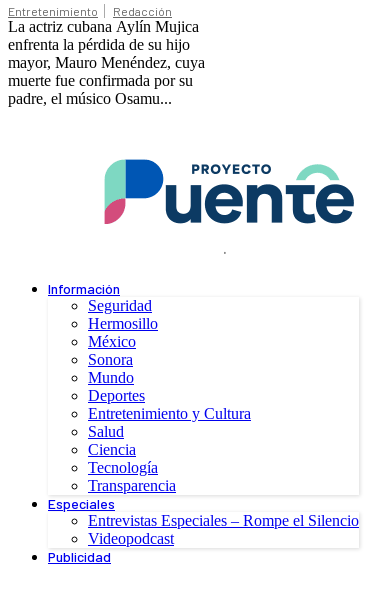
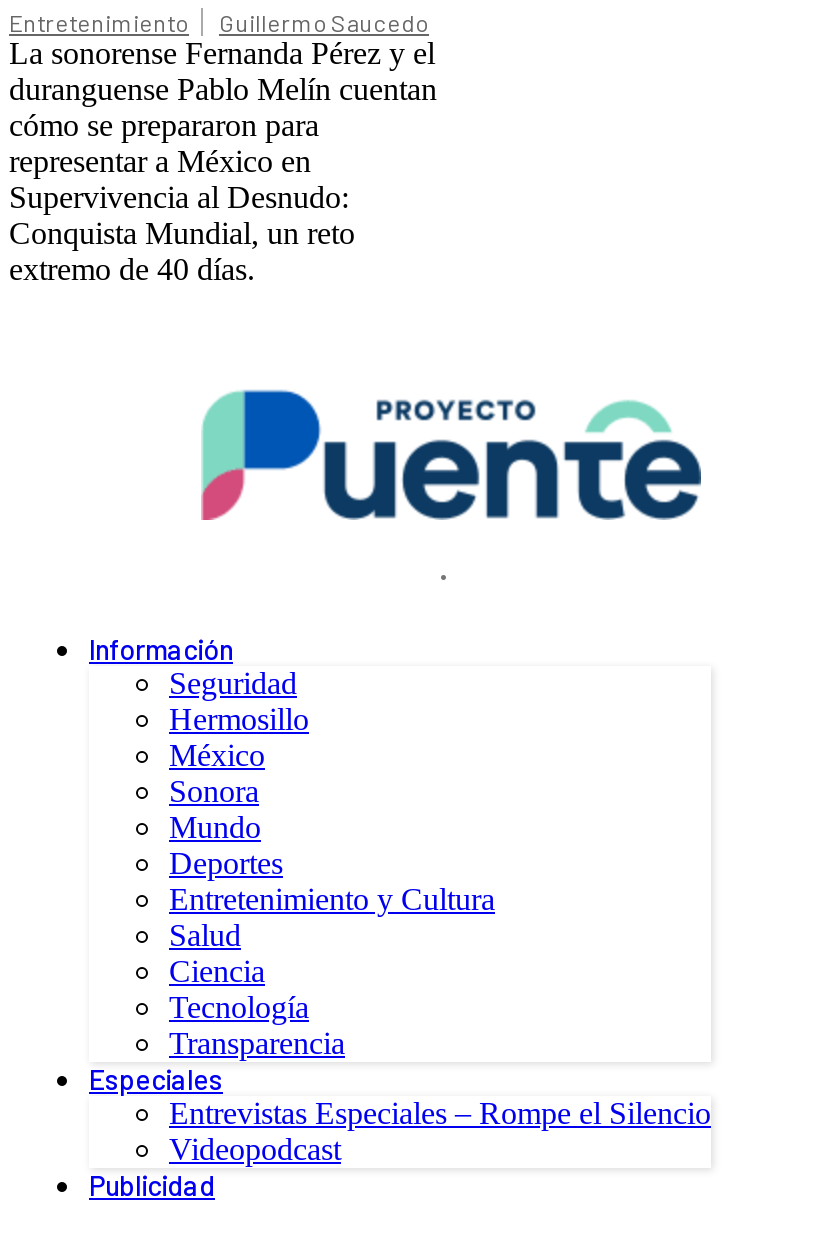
[8,4,205,107] Redacción | La actriz cubana Aylín Mujica | enfrenta la pérdida de su hijo | mayor, Mauro Menéndez, cuya | muerte fue confirmada por su | padre, el músico Osamu... -> [9,8,437,286] Guillermo Saucedo | La sonorense Fernanda Pérez y el | duranguense Pablo Melín cuentan | cómo se prepararon para | representar a México en | Supervivencia al Desnudo: | Conquista Mundial, un reto | extremo de 40 días.

